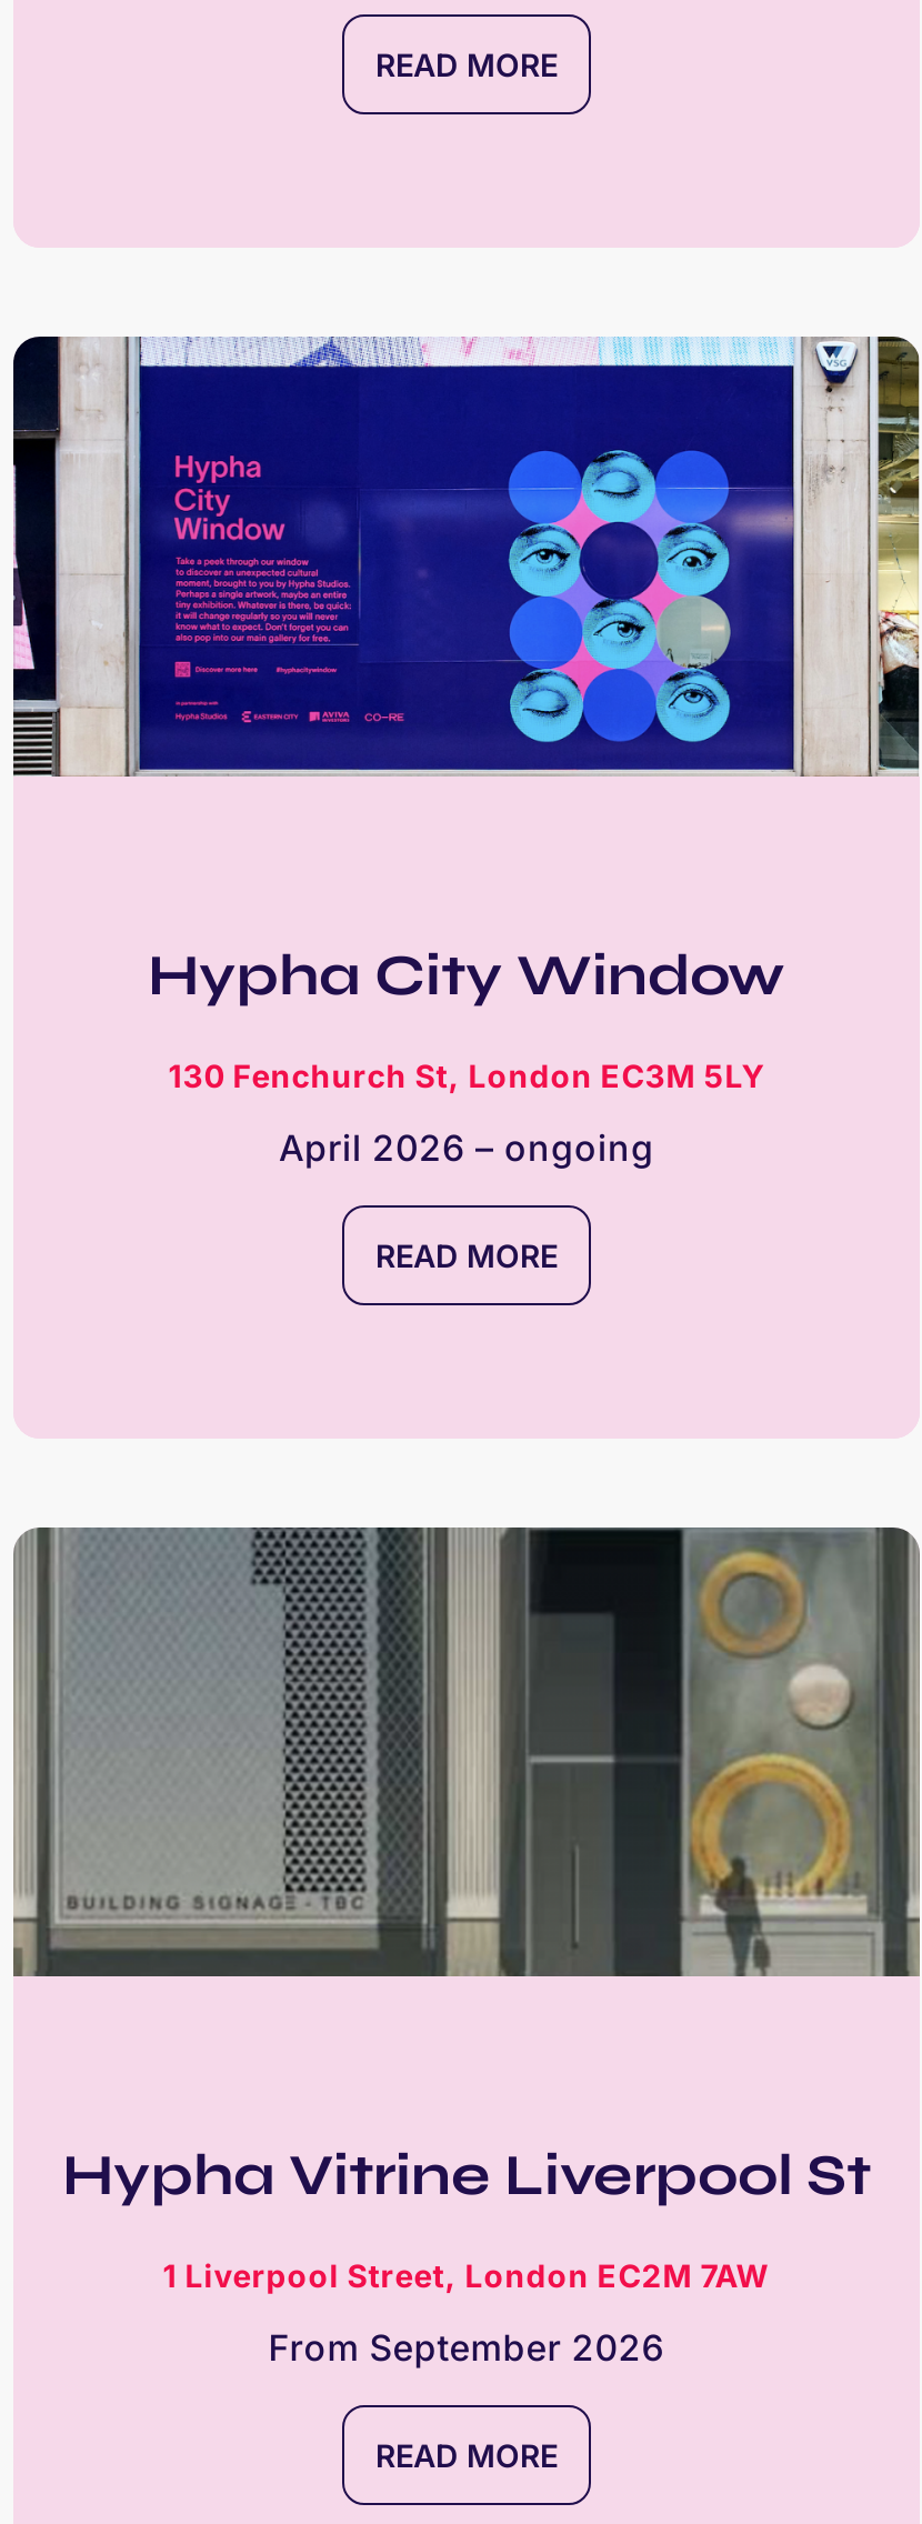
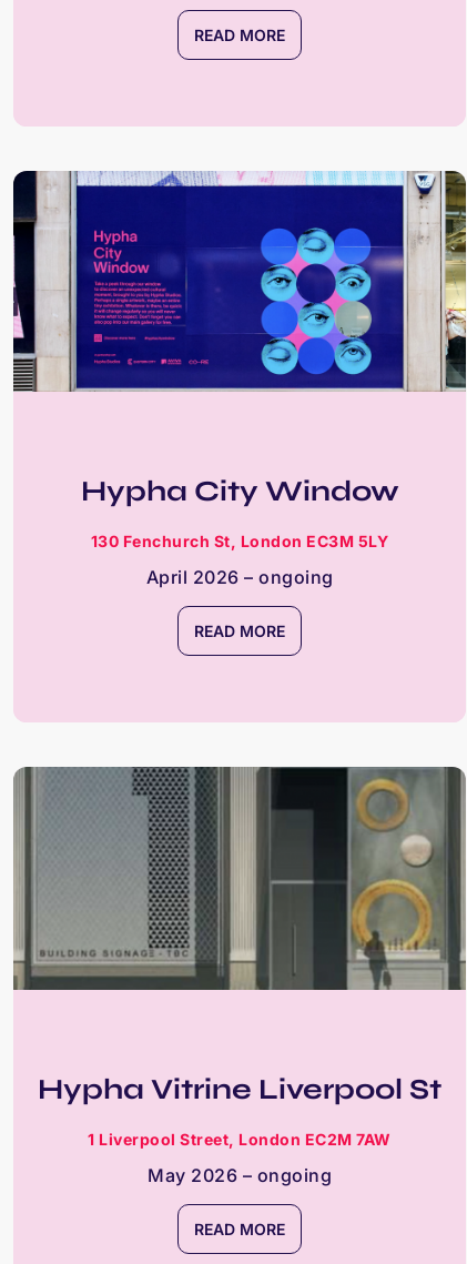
[268,2325,665,2369] From September 2026 -> [148,1164,332,1186] May 2026 – ongoing

